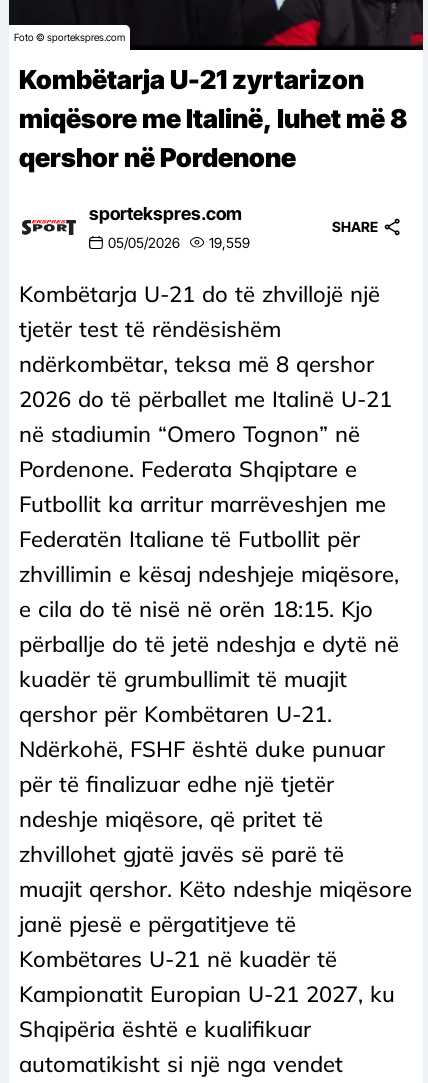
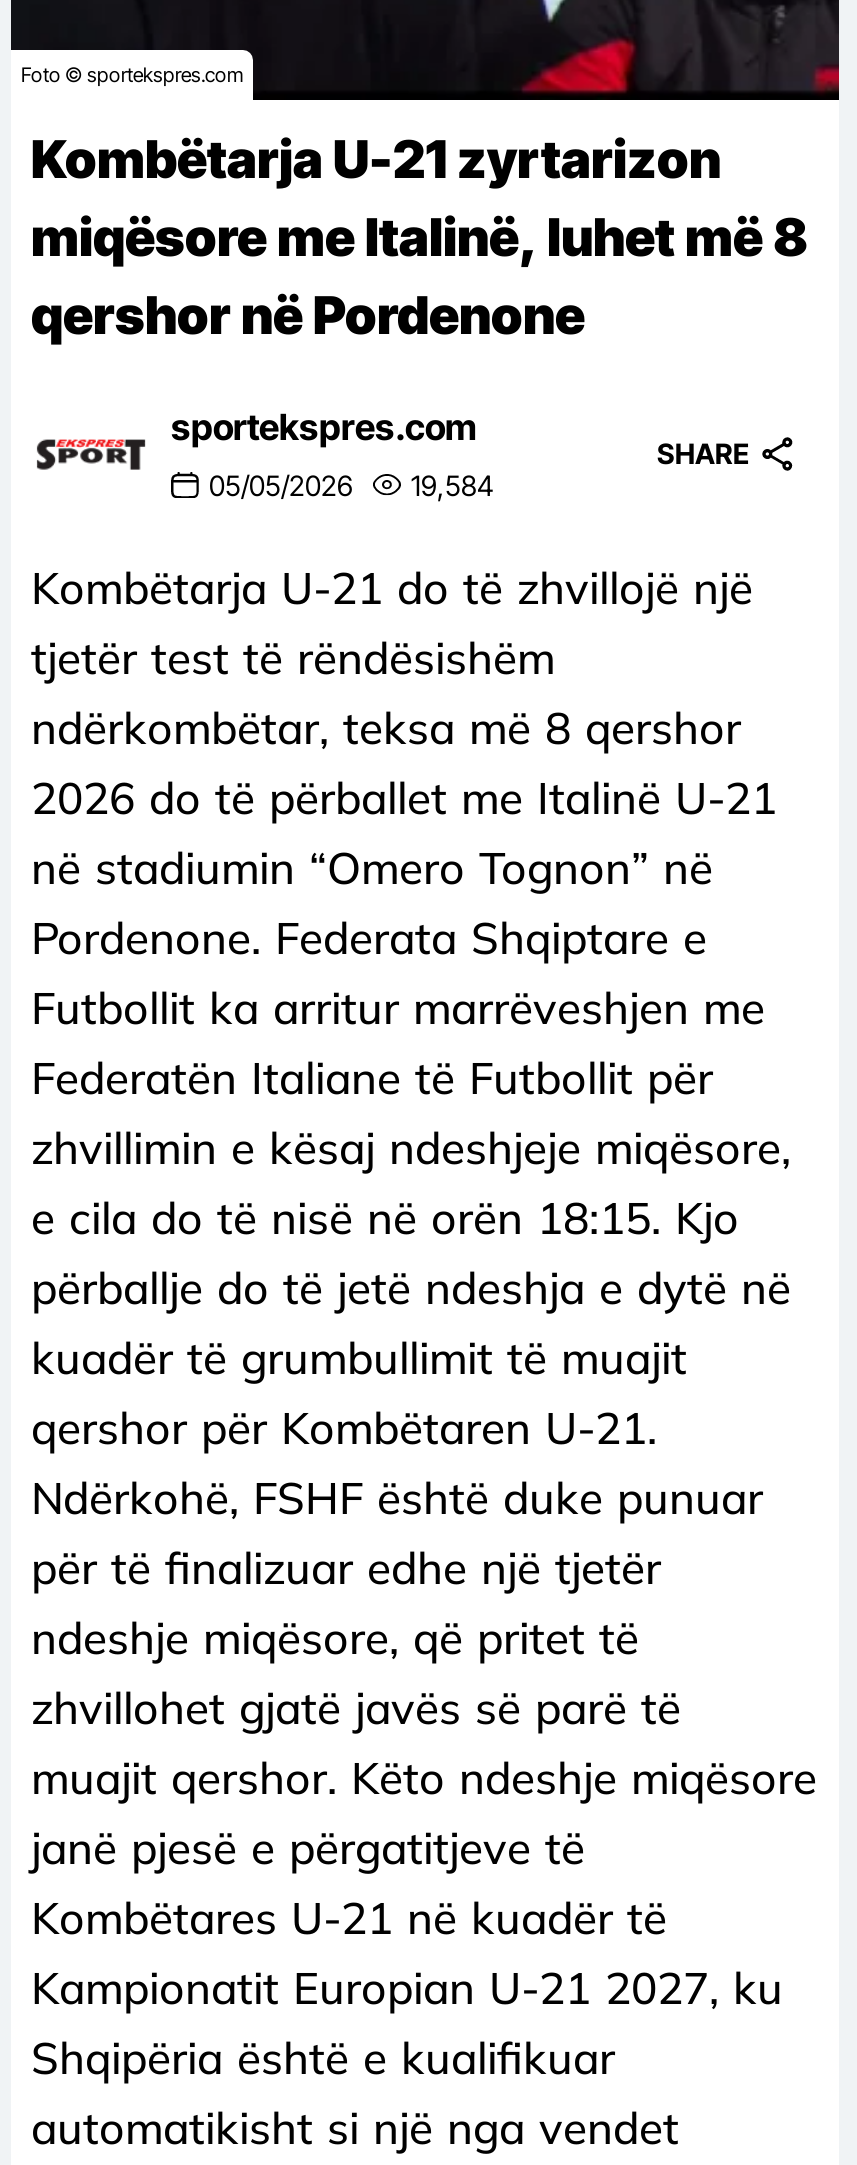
[108,234,250,251] 05/05/2026 19,559 -> [209,468,493,502] 05/05/2026 19,584

